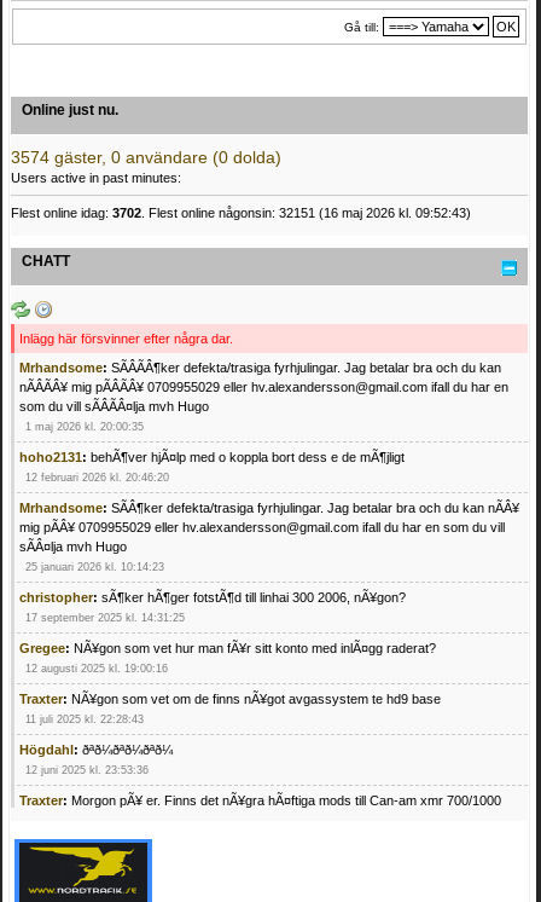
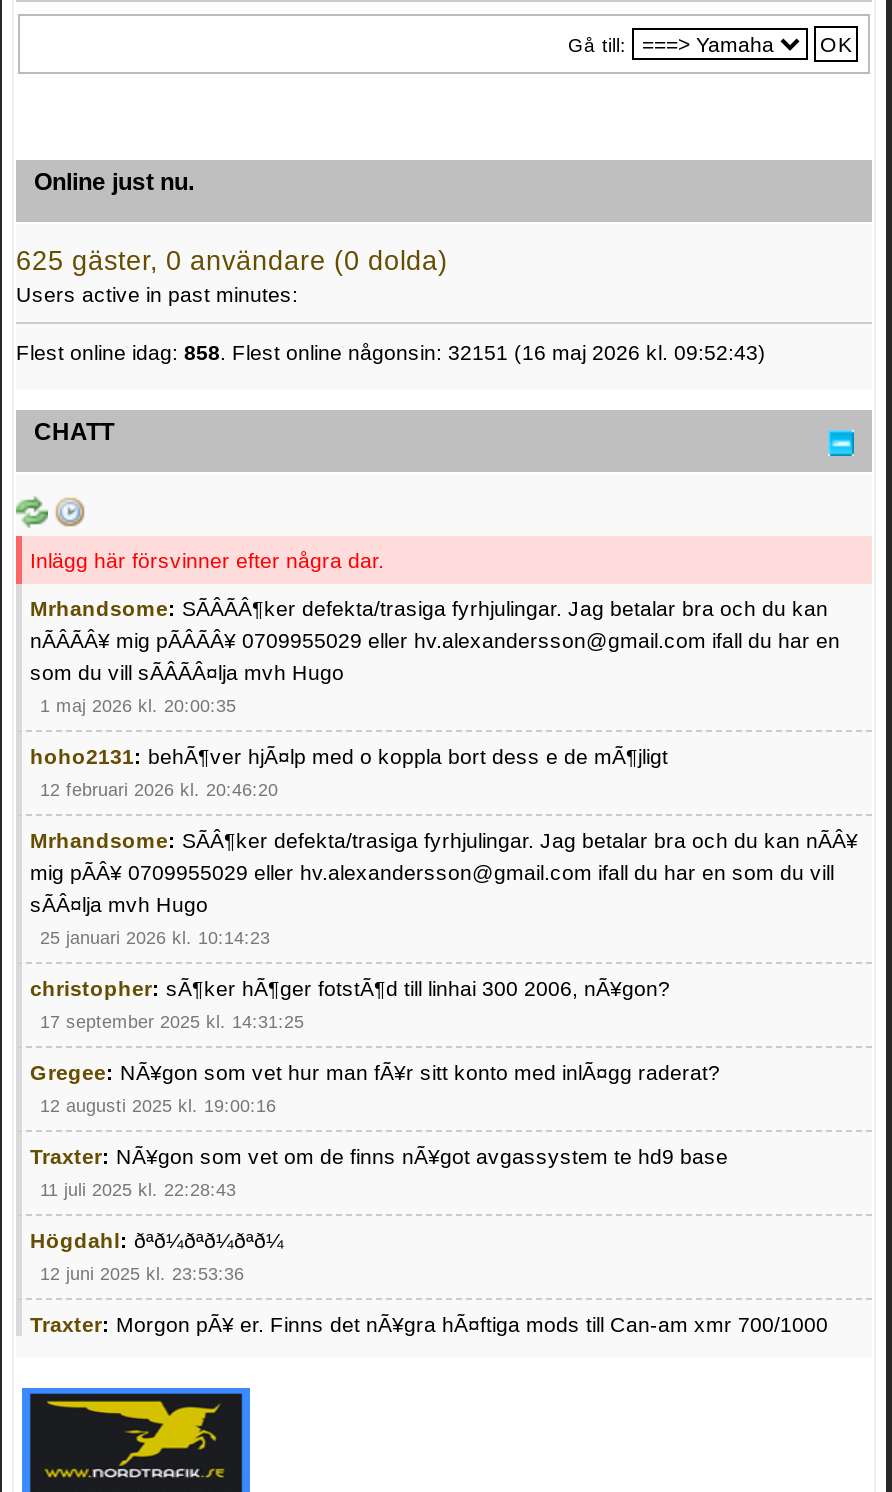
[11,148,281,167] 3574 gäster, 0 användare (0 dolda) -> [16,246,448,276] 625 gäster, 0 användare (0 dolda)
[11,206,471,220] Flest online idag: 3702. Flest online någonsin: 32151 (16 maj 2026 kl. 09:52:43) -> [16,340,766,364] Flest online idag: 858. Flest online någonsin: 32151 (16 maj 2026 kl. 09:52:43)

